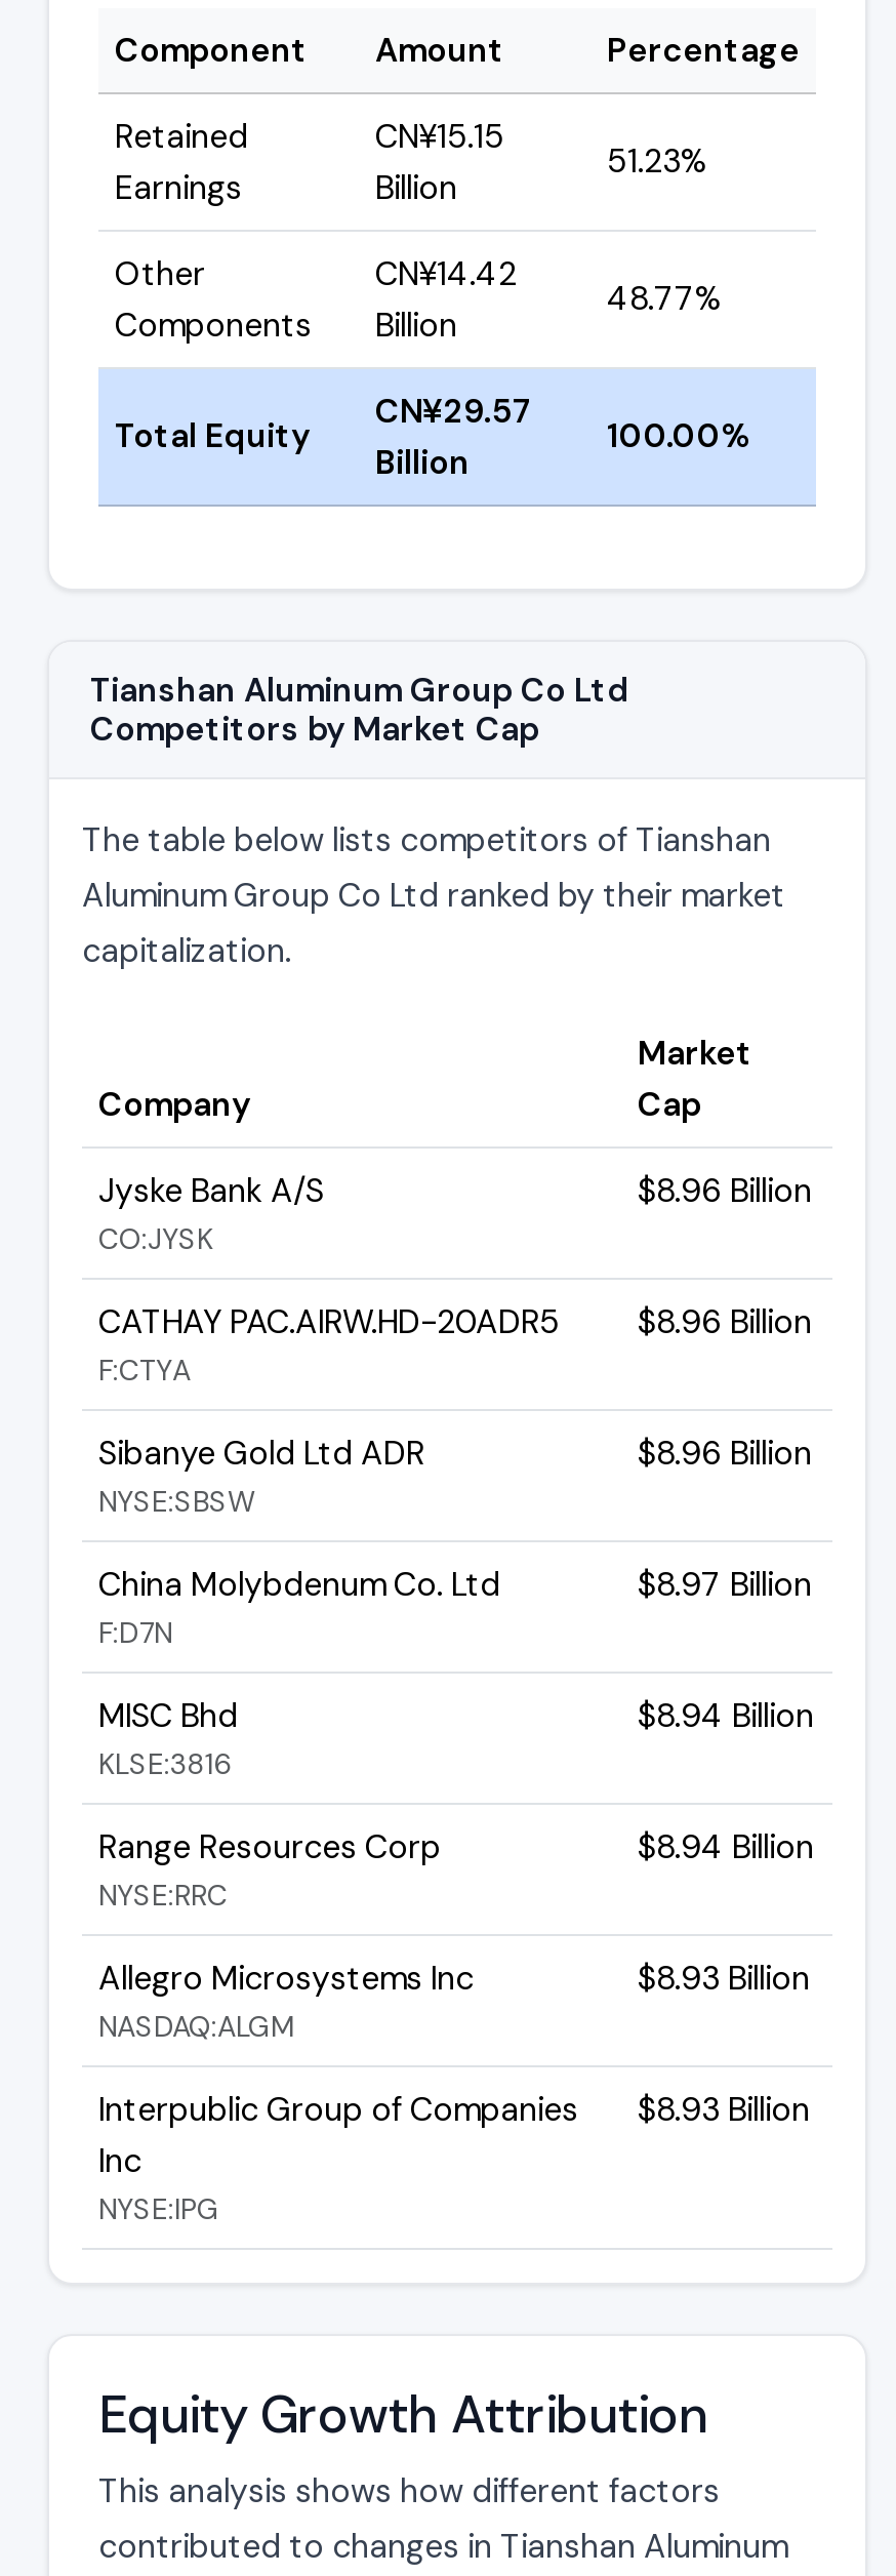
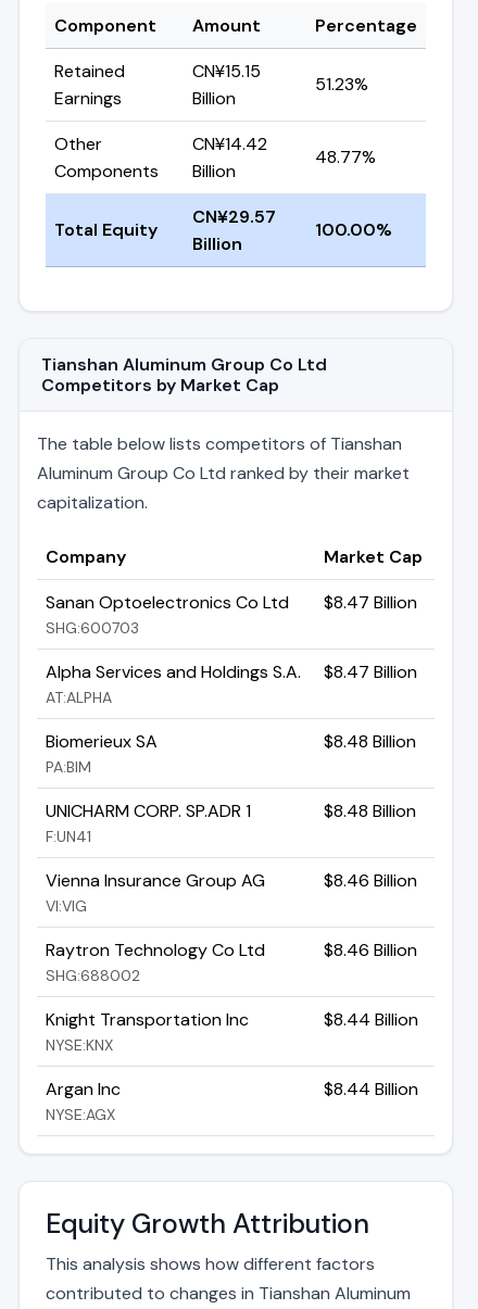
[98,1169,324,1257] Jyske Bank A/S | CO:JYSK -> [46,591,289,637] Sanan Optoelectronics Co Ltd | SHG:600703
[638,1169,812,1212] $8.96 Billion -> [324,591,417,614] $8.47 Billion
[98,1300,560,1388] CATHAY PAC.AIRW.HD-20ADR5 | F:CTYA -> [46,660,301,707] Alpha Services and Holdings S.A. | AT:ALPHA
[638,1300,812,1343] $8.96 Billion -> [324,660,417,683] $8.47 Billion
[98,1431,424,1519] Sibanye Gold Ltd ADR | NYSE:SBSW -> [46,730,158,776] Biomerieux SA | PA:BIM
[638,1431,812,1474] $8.96 Billion -> [324,730,416,753] $8.48 Billion
[98,1562,500,1651] China Molybdenum Co. Ltd | F:D7N -> [46,799,251,846] UNICHARM CORP. SP.ADR 1 | F:UN41
[638,1562,812,1605] $8.97 Billion -> [324,799,416,822] $8.48 Billion
[98,1694,238,1782] MISC Bhd | KLSE:3816 -> [46,869,265,916] Vienna Insurance Group AG | VI:VIG
[638,1694,814,1737] $8.94 Billion -> [324,869,417,892] $8.46 Billion
[98,1825,441,1913] Range Resources Corp | NYSE:RRC -> [46,938,265,985] Raytron Technology Co Ltd | SHG:688002
[638,1825,814,1868] $8.94 Billion -> [324,938,417,961] $8.46 Billion
[98,1956,474,2044] Allegro Microsystems Inc | NASDAQ:ALGM -> [46,1008,249,1055] Knight Transportation Inc | NYSE:KNX
[638,1956,810,1999] $8.93 Billion -> [324,1008,418,1031] $8.44 Billion
[98,2087,578,2227] Interpublic Group of Companies | Inc | NYSE:IPG -> [46,1077,121,1124] Argan Inc | NYSE:AGX
[638,2087,810,2131] $8.93 Billion -> [324,1077,418,1100] $8.44 Billion

